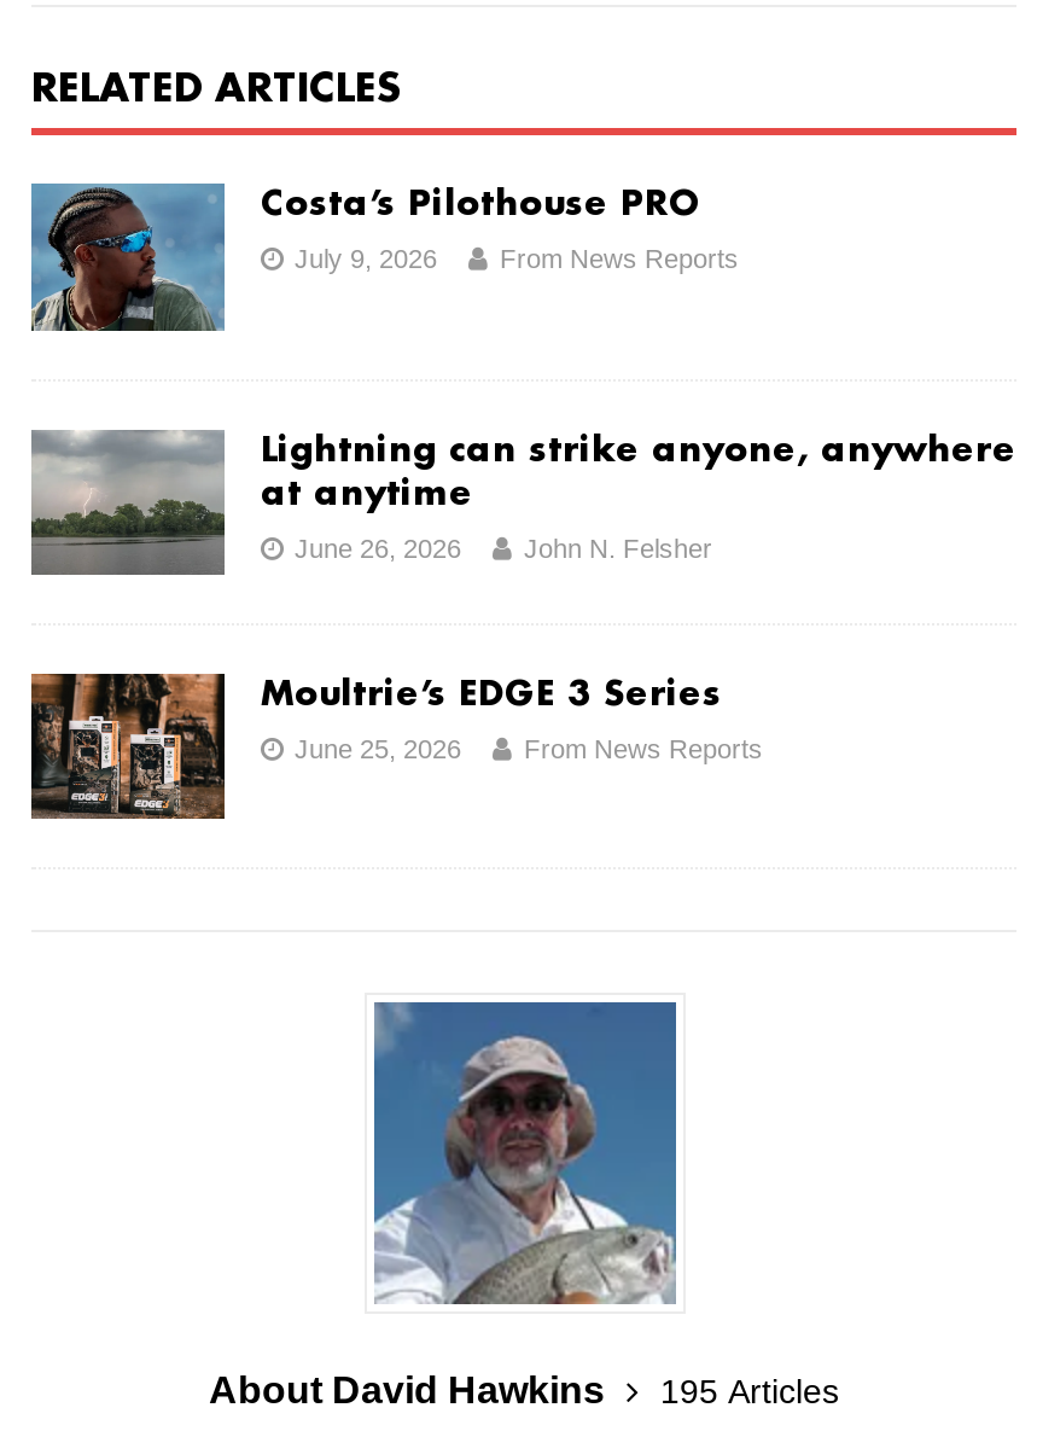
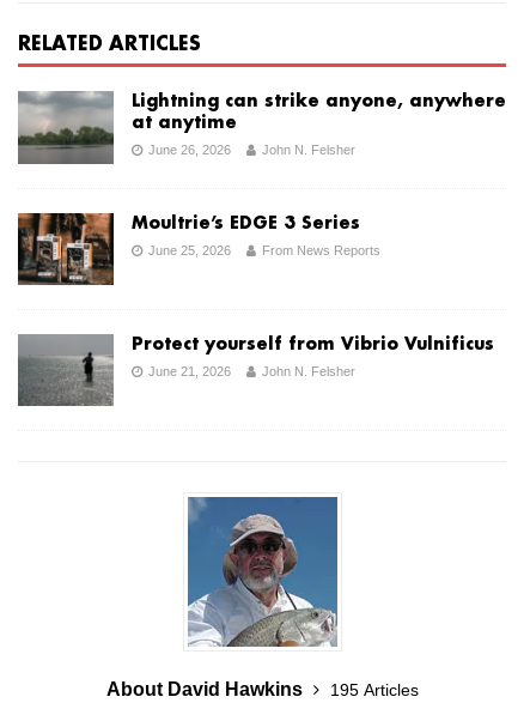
[29,184,739,331] [image] | Costa’s Pilothouse PRO | July 9, 2026 | From News Reports -> none
moved [27,425,1016,763] -> [16,90,506,257]: [image] | Lightning can strike anyone, anywhere | at anytime | June 26, 2026 | John N. Felsher | Moultrie’s EDGE 3 Series | June 25, 2026 | From News Reports
none -> [17,334,494,406] [image] | Protect yourself from Vibrio Vulnificus | June 21, 2026 | John N. Felsher

